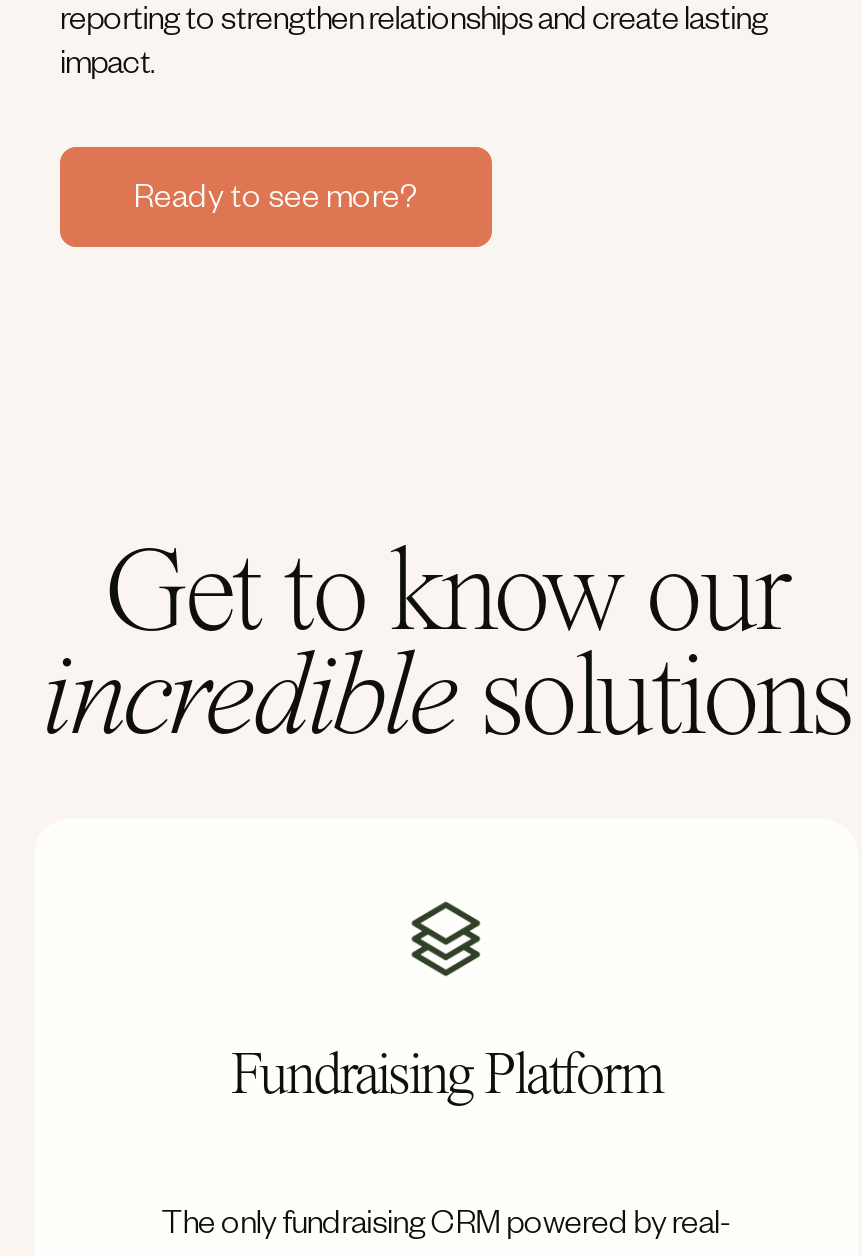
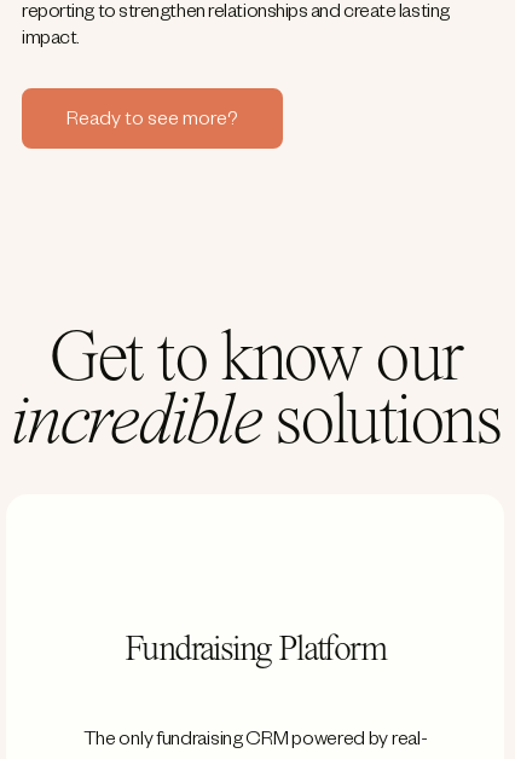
[410,900,482,978] [image] -> none

